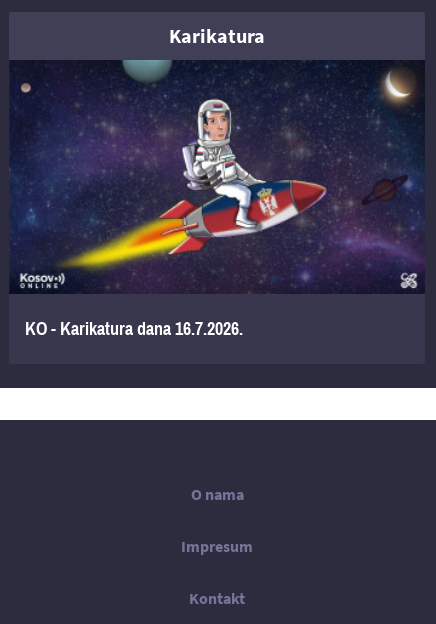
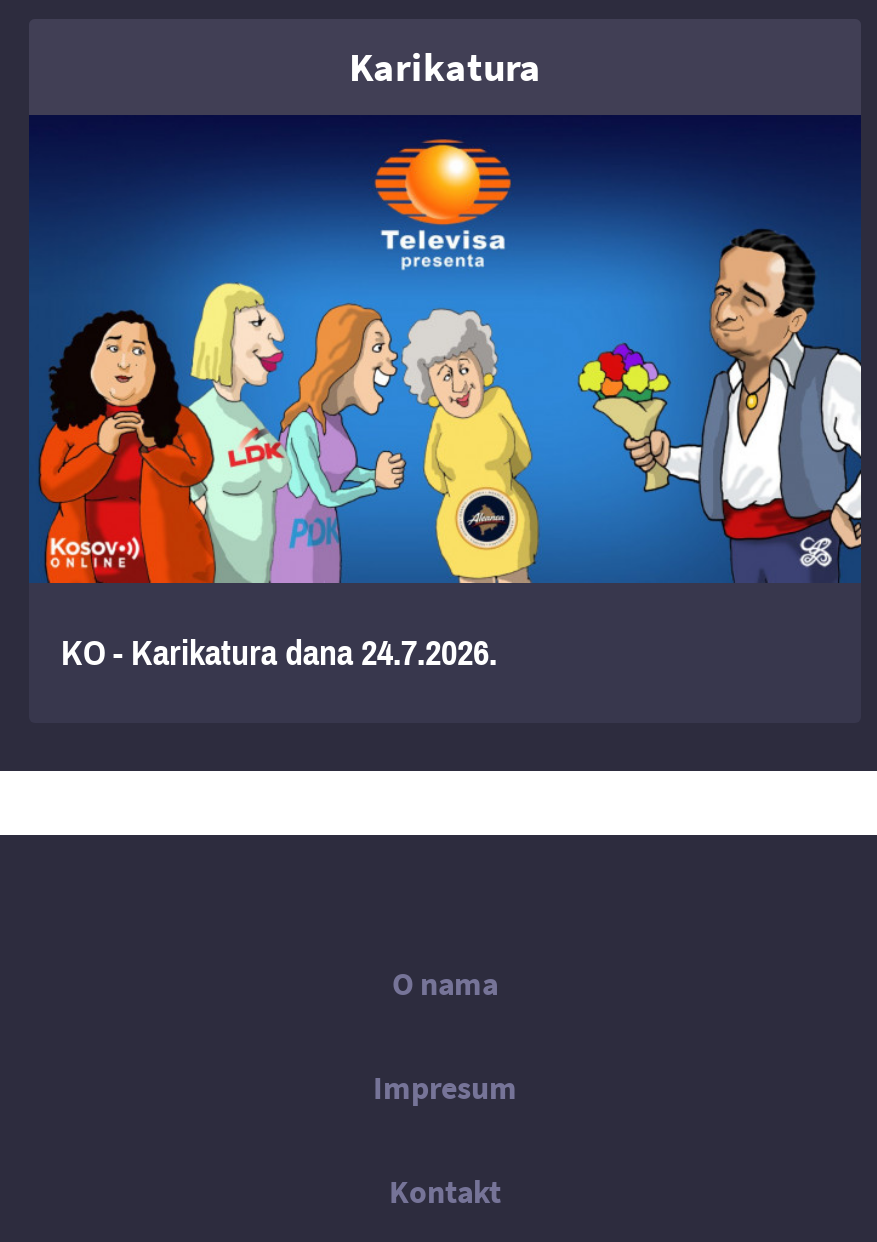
[9,59,425,339] [image] | KO - Karikatura dana 16.7.2026. -> [29,115,863,673] [image] | KO - Karikatura dana 24.7.2026.

